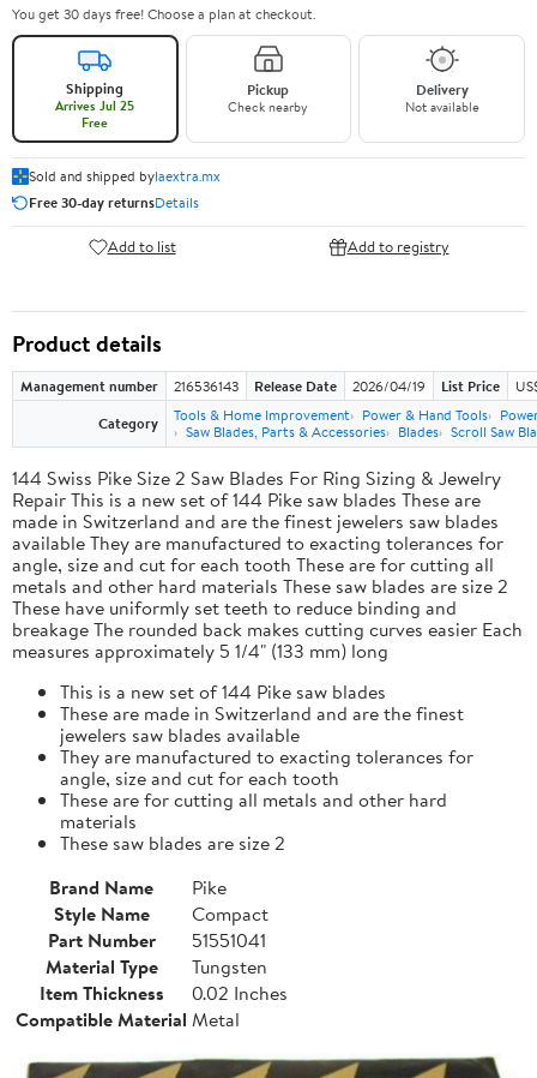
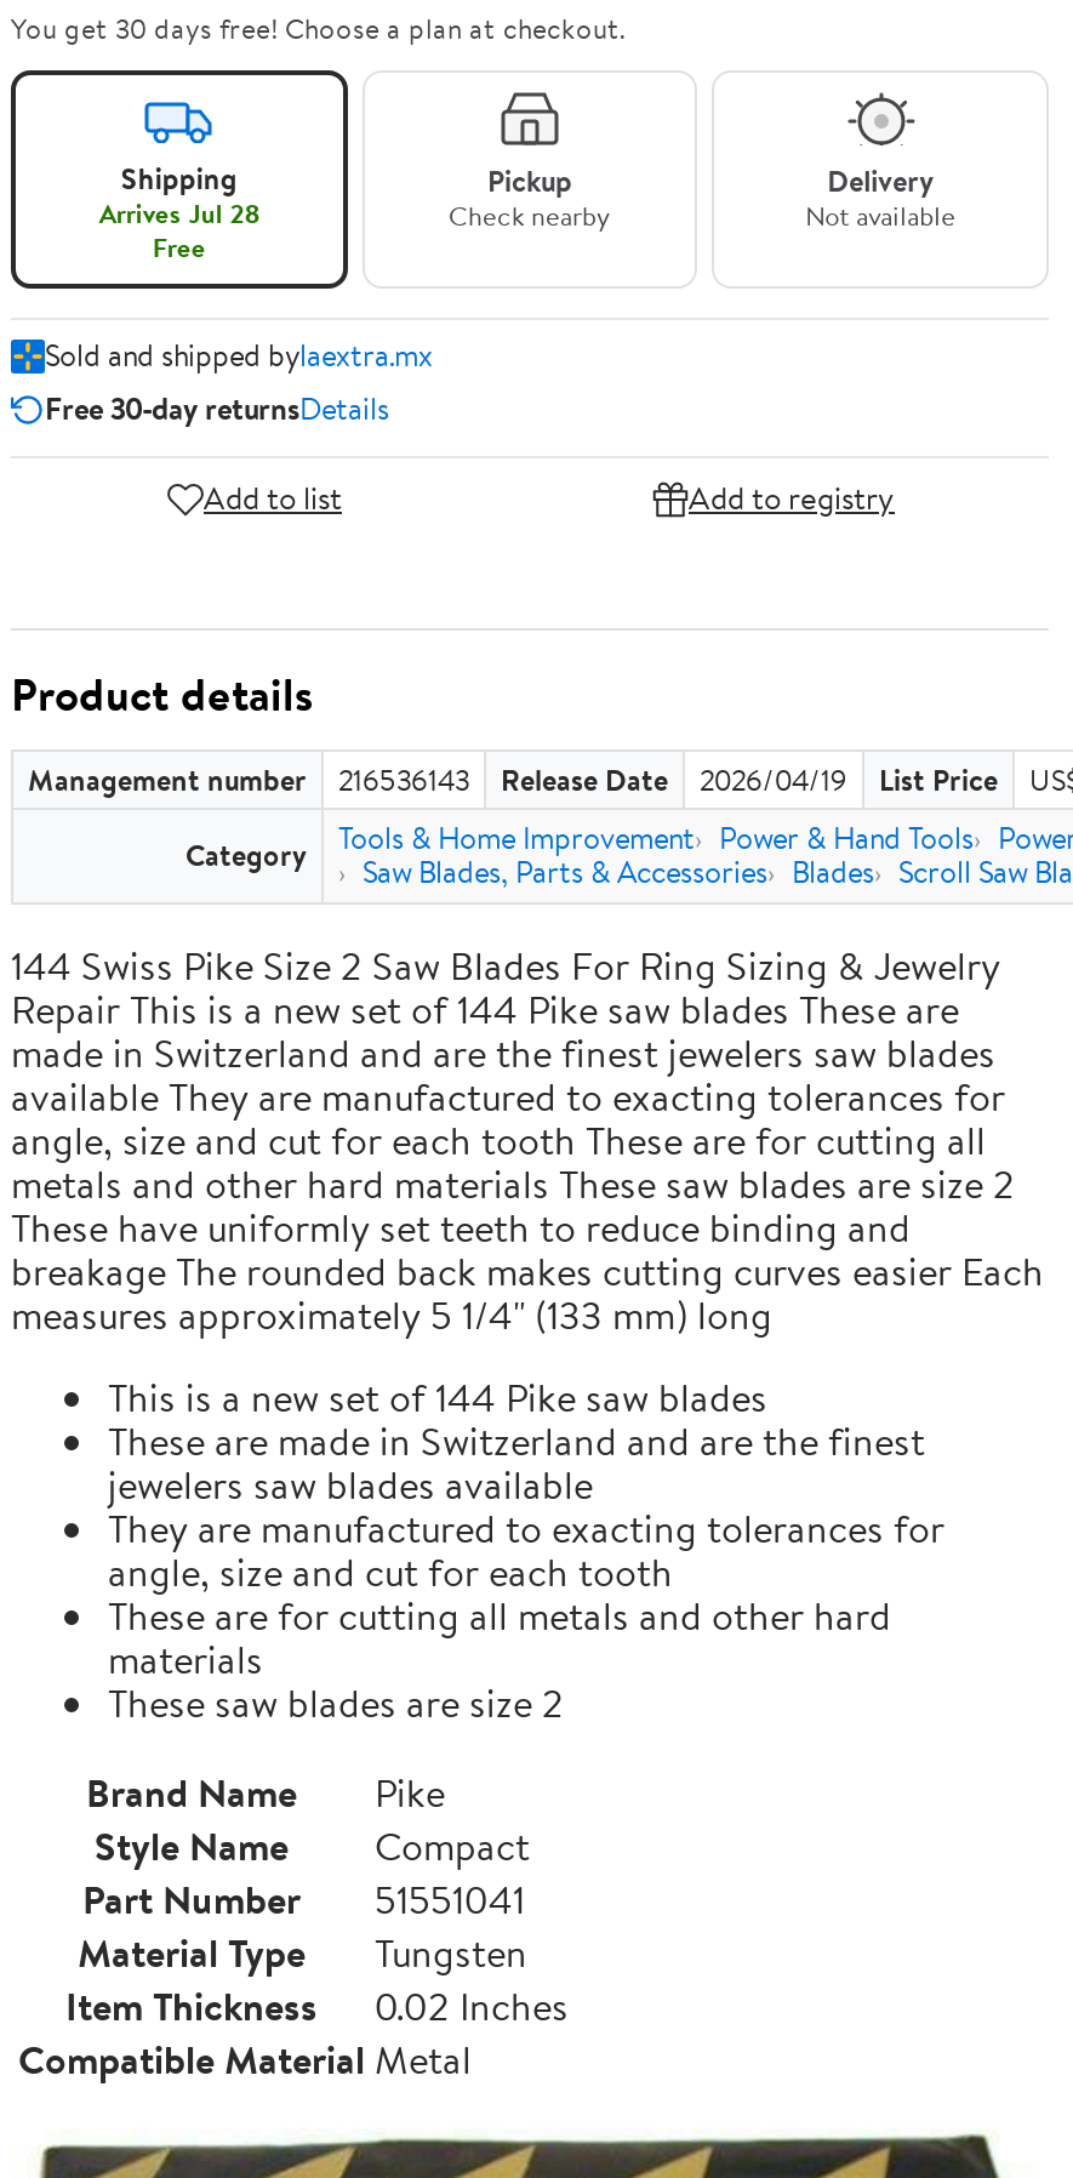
[55,96,135,115] Arrives Jul 25 -> [99,194,259,233] Arrives Jul 28

